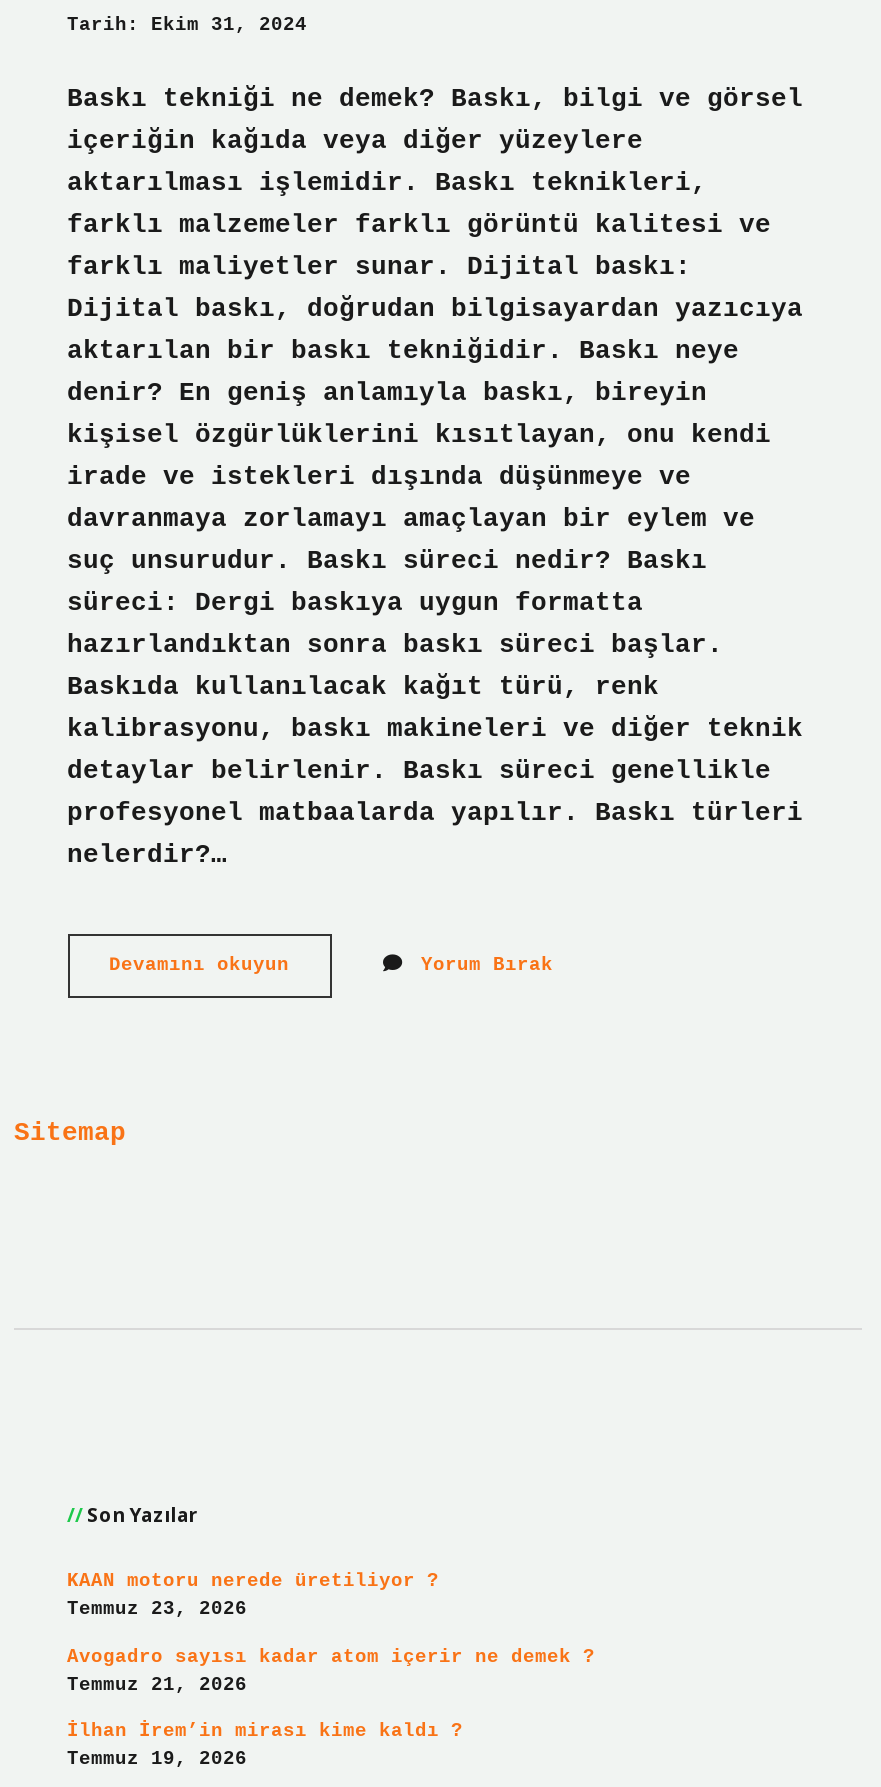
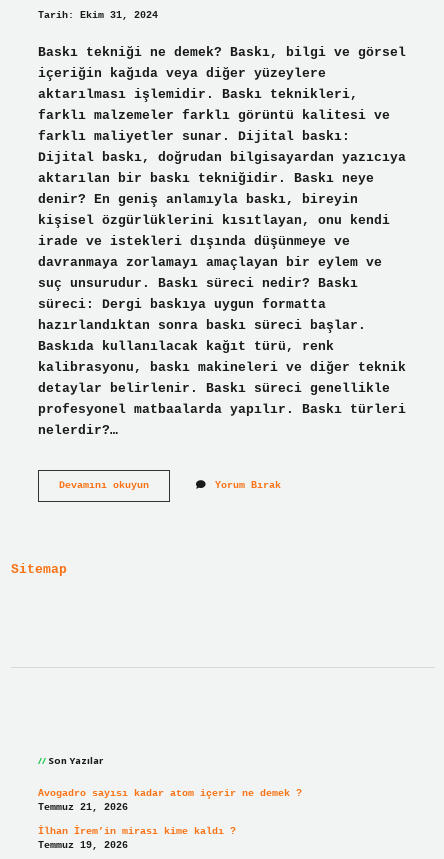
[67,1571,439,1621] KAAN motoru nerede üretiliyor ? | Temmuz 23, 2026 -> none

